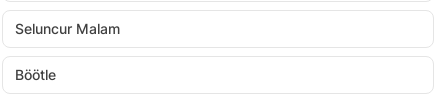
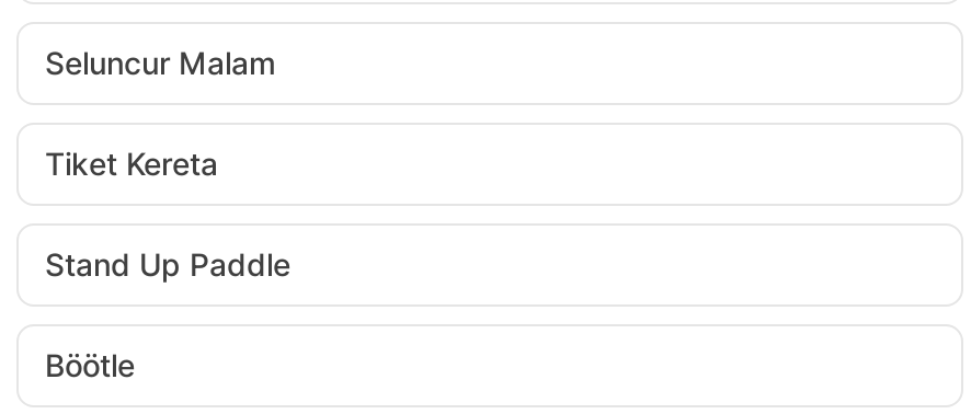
none -> [45,145,290,283] Tiket Kereta | Stand Up Paddle

